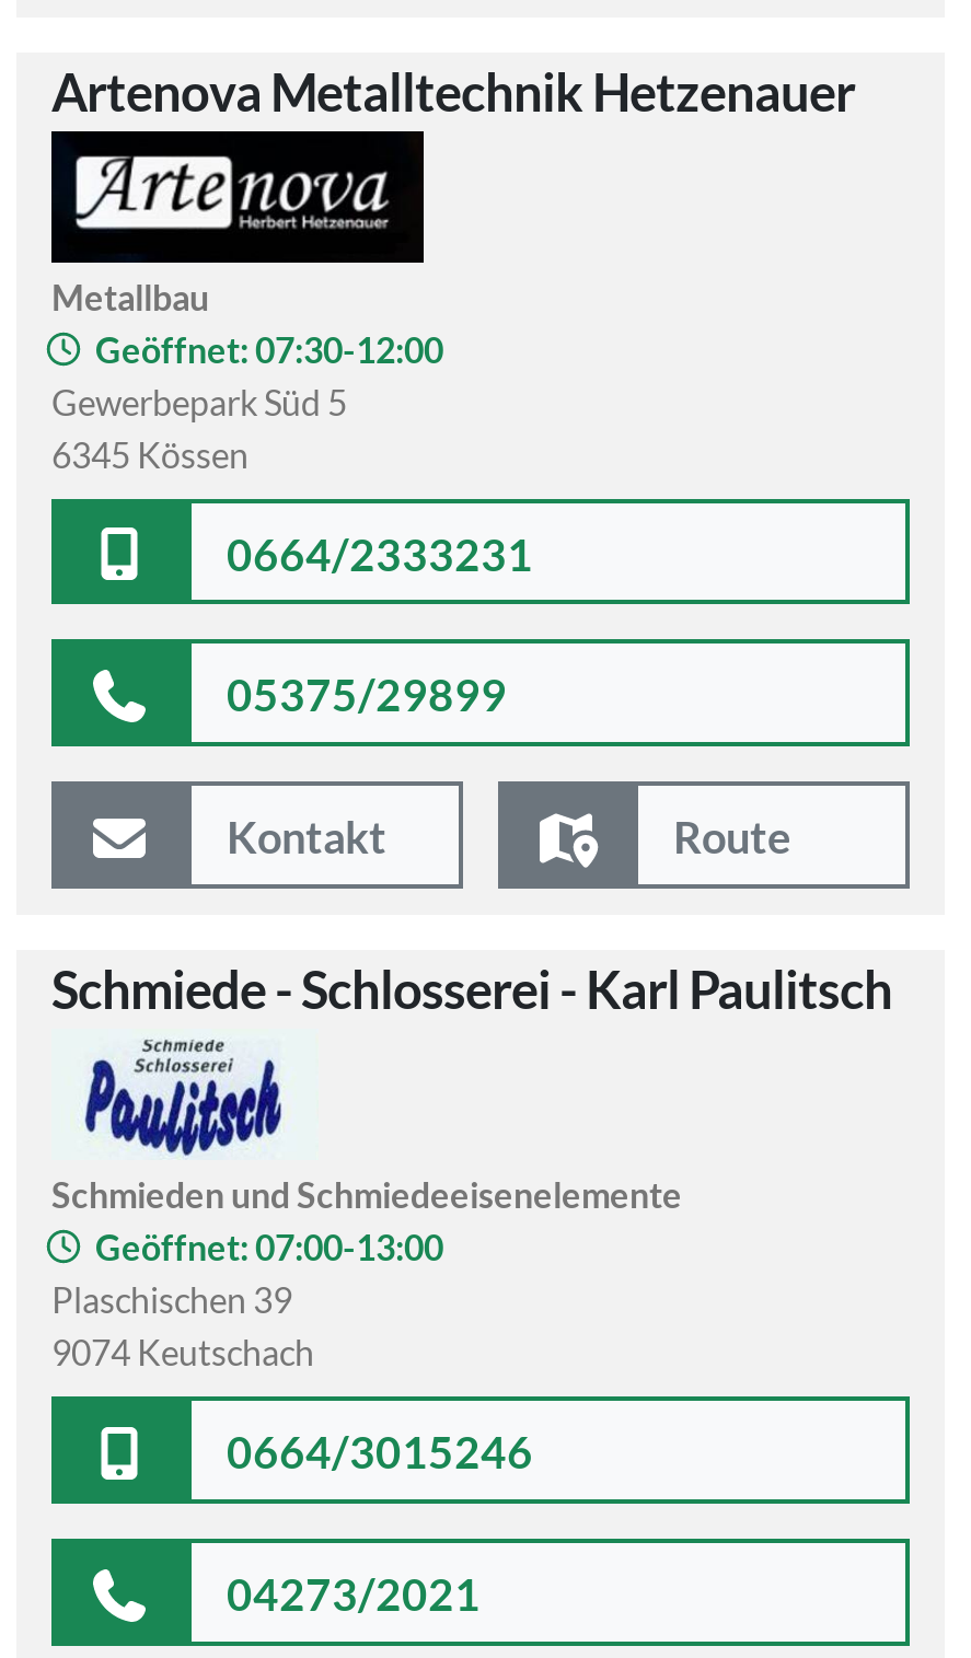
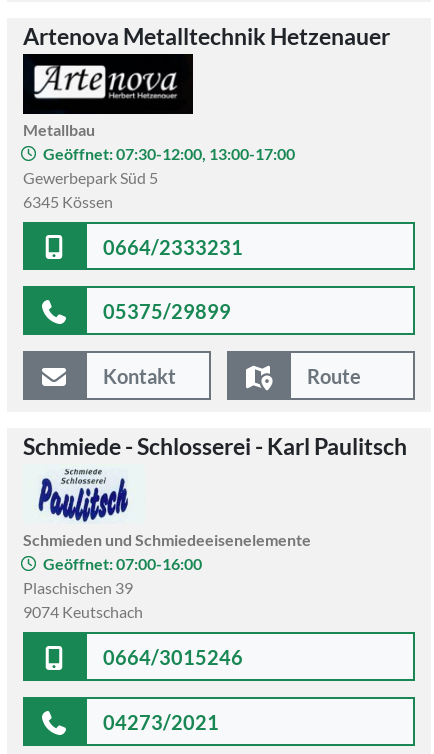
[95,327,443,369] Geöffnet: 07:30-12:00 -> [43,143,295,162] Geöffnet: 07:30-12:00, 13:00-17:00
[95,1226,443,1268] Geöffnet: 07:00-13:00 -> [43,554,202,573] Geöffnet: 07:00-16:00

